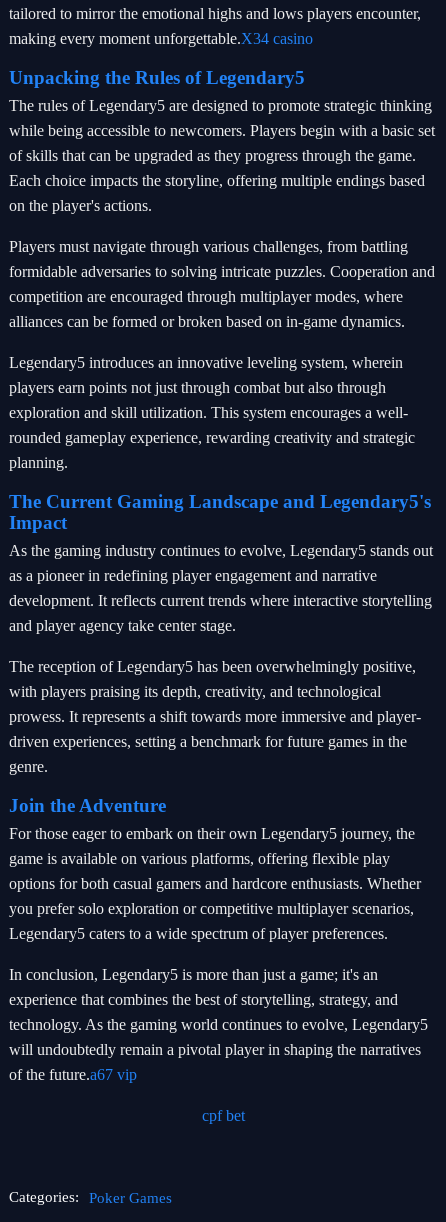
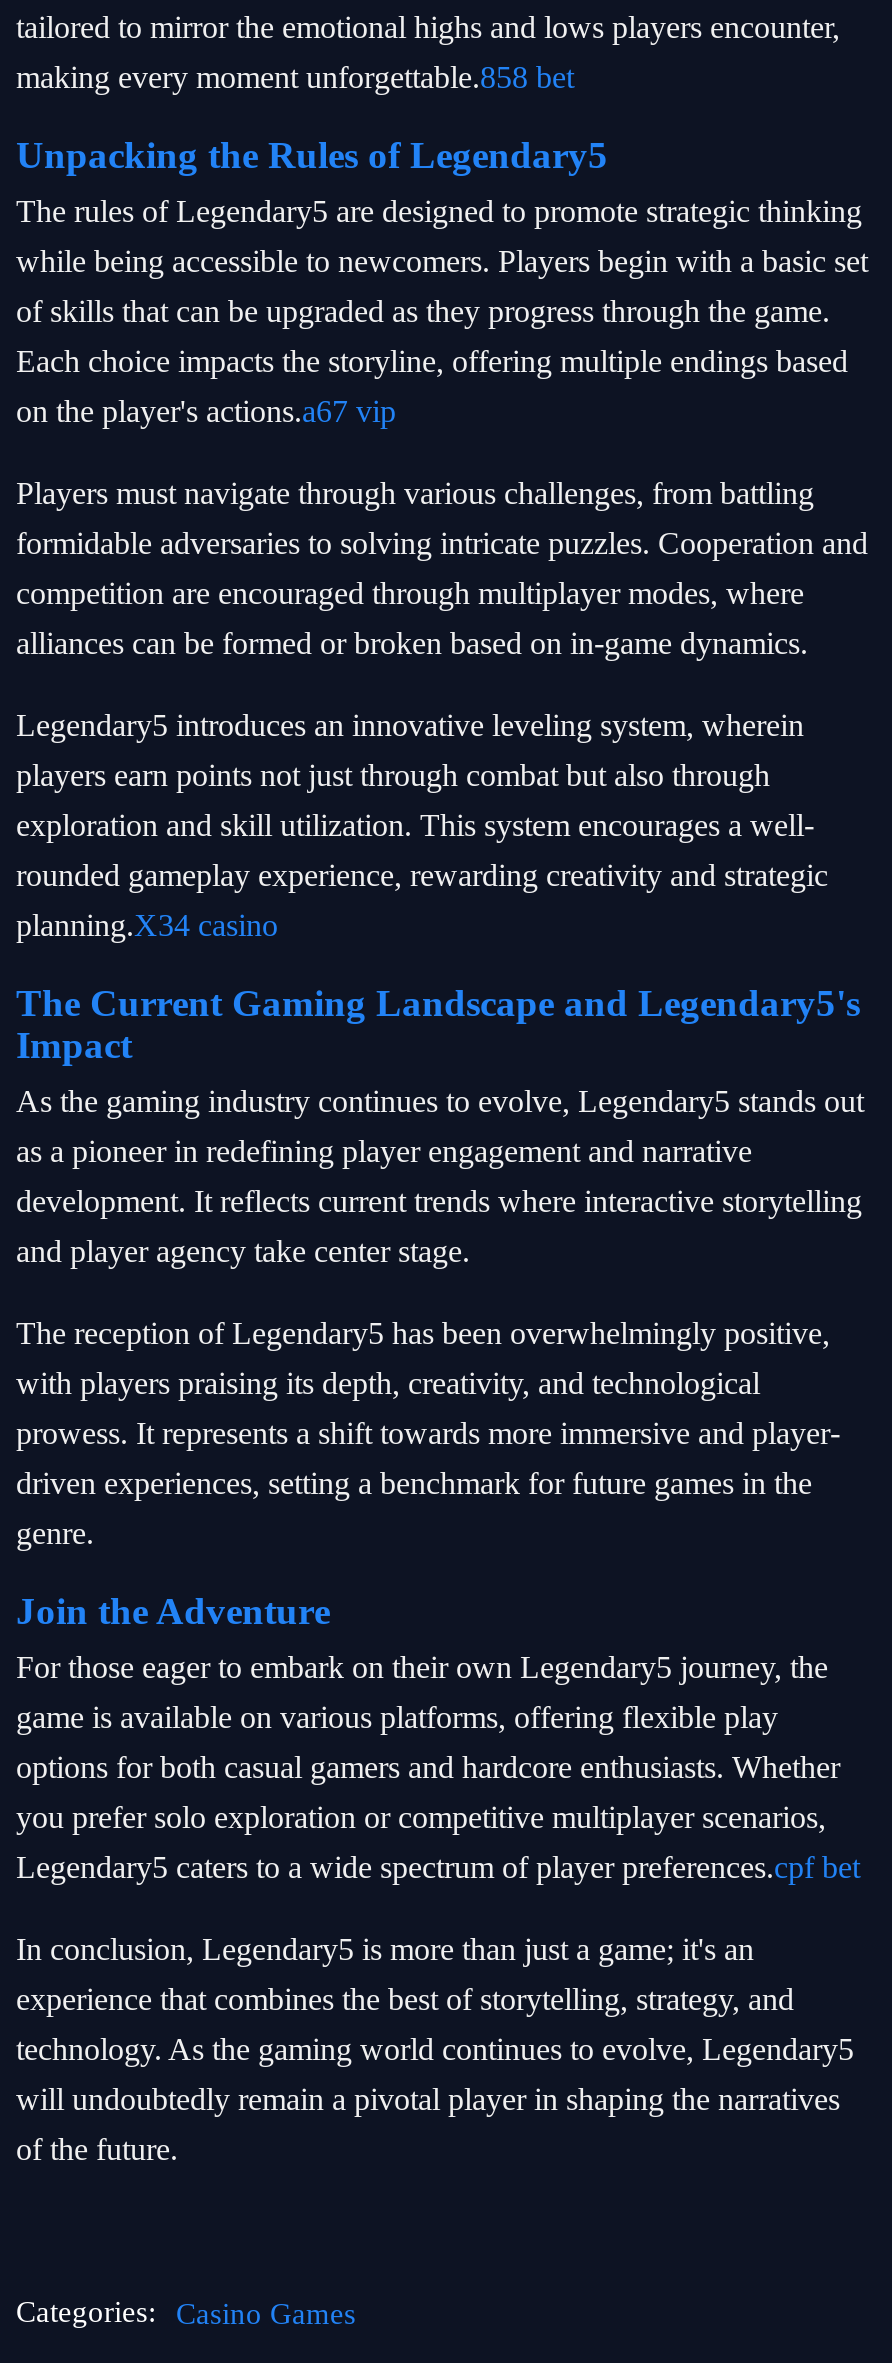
[9,30,313,47] making every moment unforgettable.X34 casino -> [16,60,574,94] making every moment unforgettable.858 bet
[9,197,152,214] on the player's actions. -> [16,394,396,428] on the player's actions.a67 vip
[9,454,68,471] planning. -> [16,908,278,942] planning.X34 casino
[9,925,388,942] Legendary5 caters to a wide spectrum of player preferences. -> [16,1850,860,1884] Legendary5 caters to a wide spectrum of player preferences.cpf bet
[9,1066,244,1124] of the future.a67 vip | cpf bet -> [16,2132,178,2166] of the future.
[89,1190,172,1206] Poker Games -> [176,2298,356,2330] Casino Games

